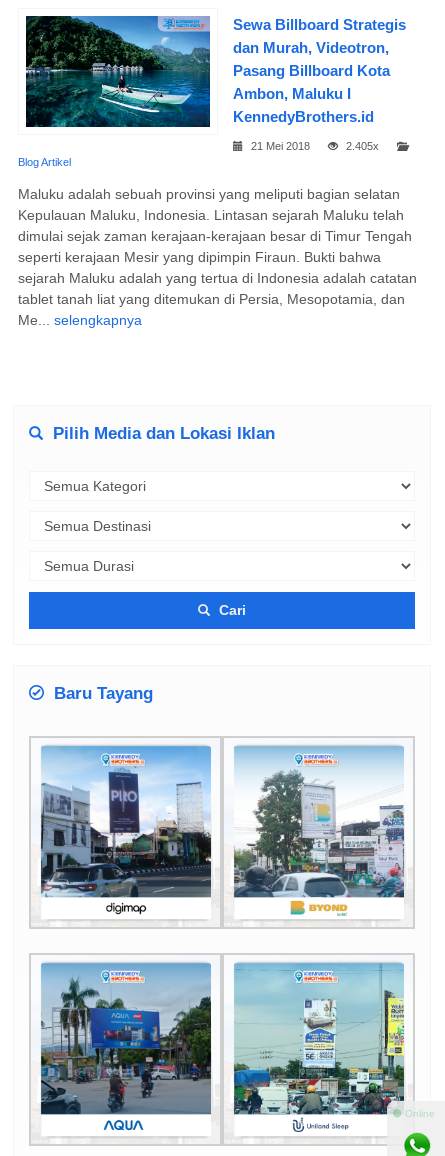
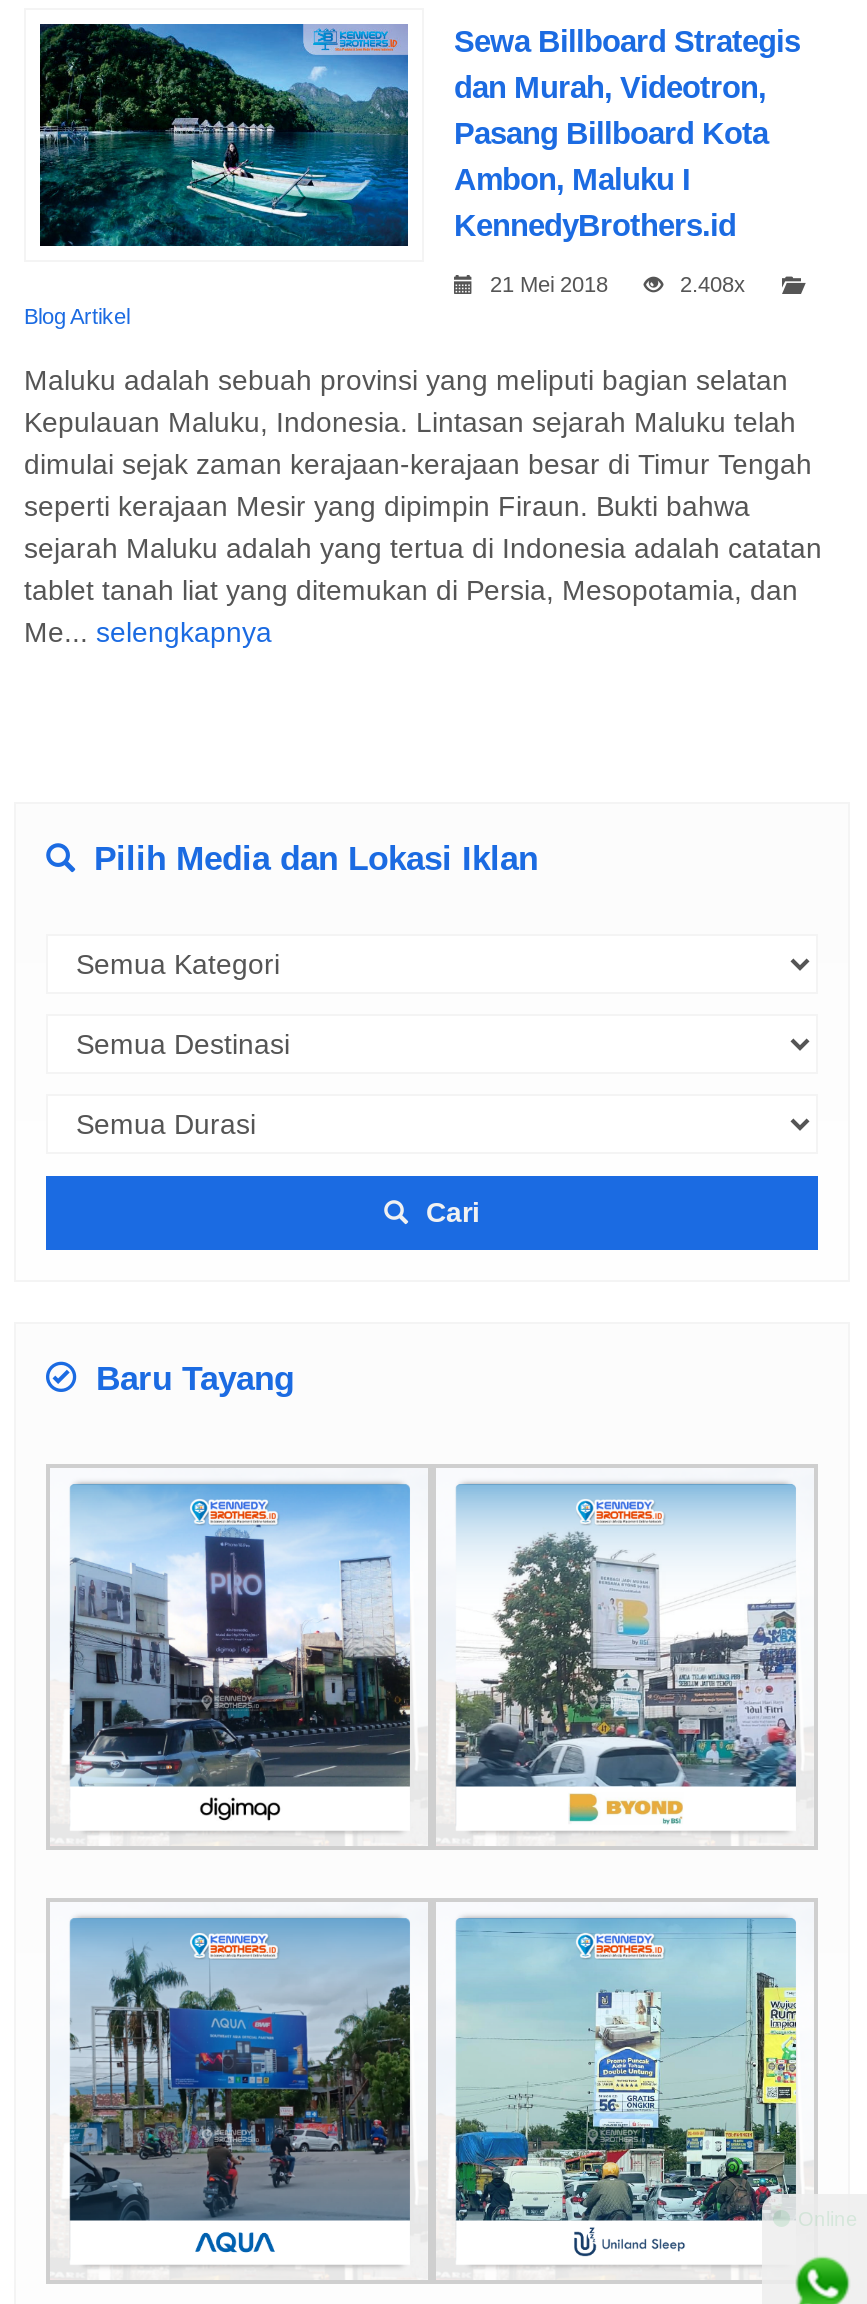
[343,140,382,152] 2.405x -> [674,273,752,297] 2.408x

